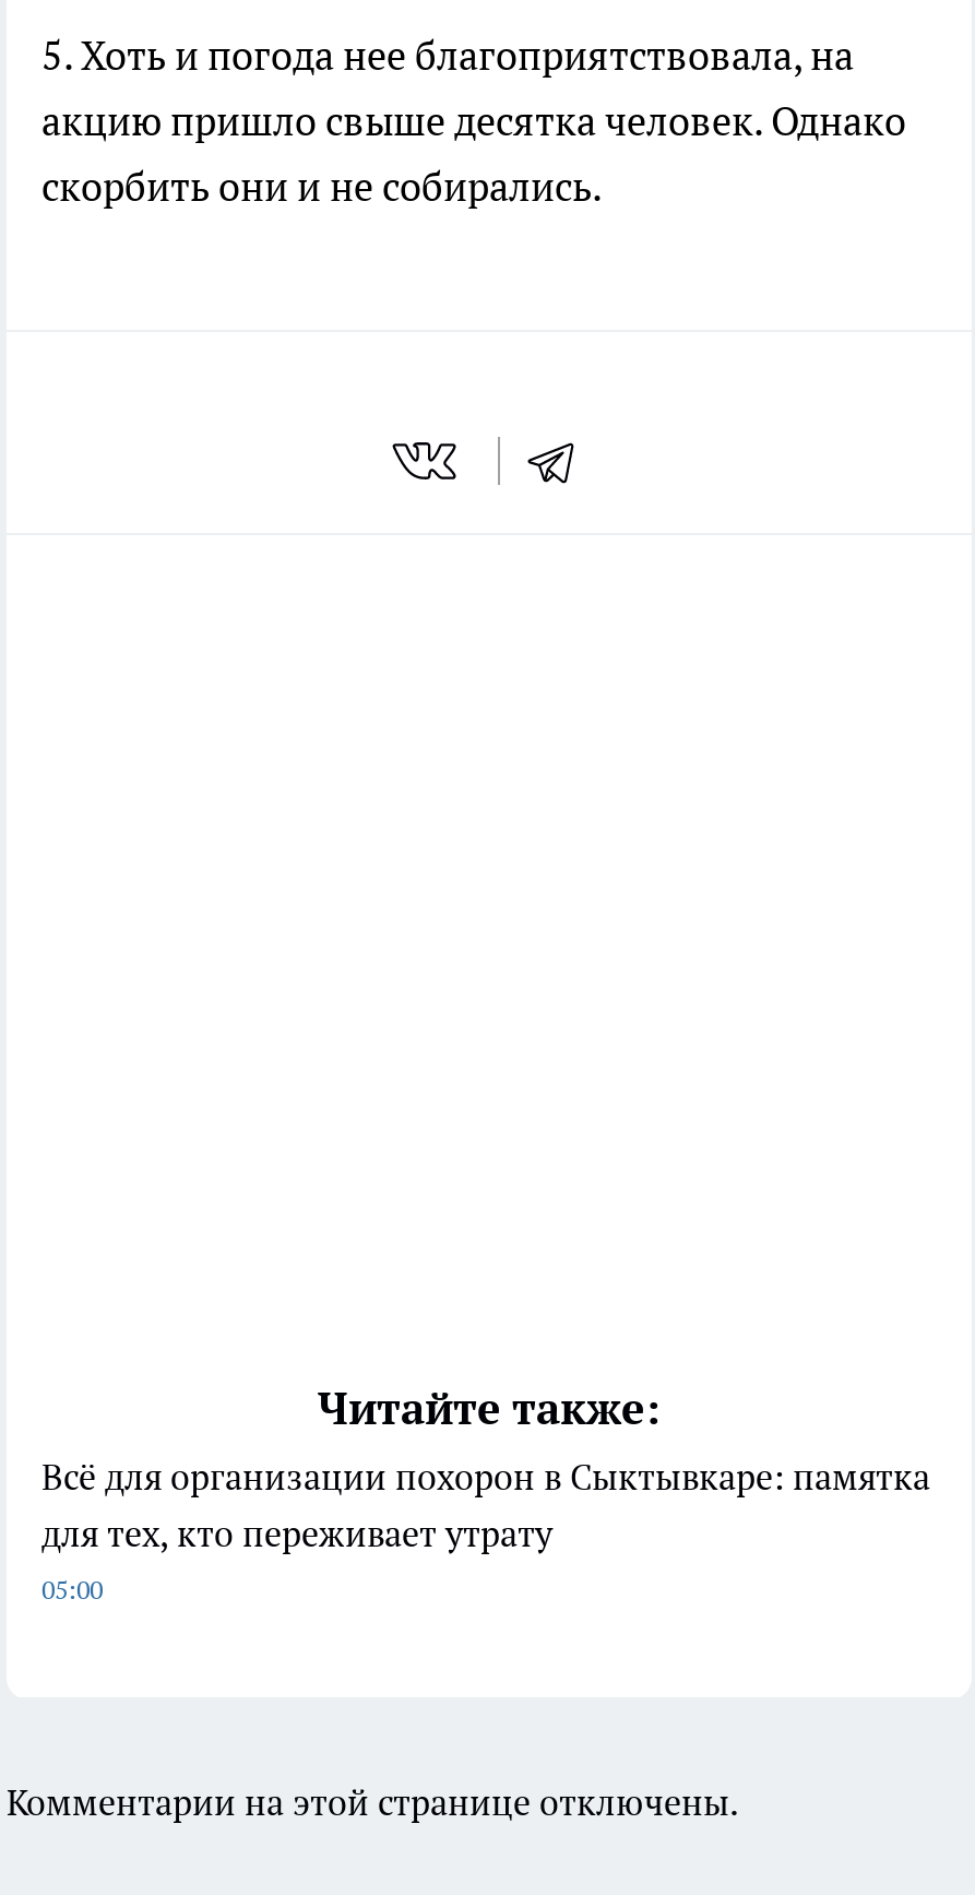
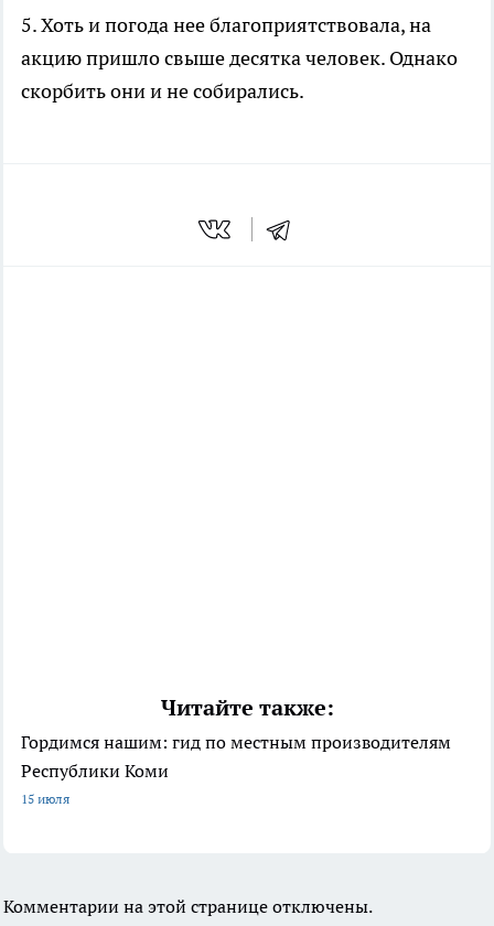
[41,1454,930,1604] Всё для организации похорон в Сыктывкаре: памятка | для тех, кто переживает утрату | 05:00 -> [21,730,451,806] Гордимся нашим: гид по местным производителям | Республики Коми | 15 июля

